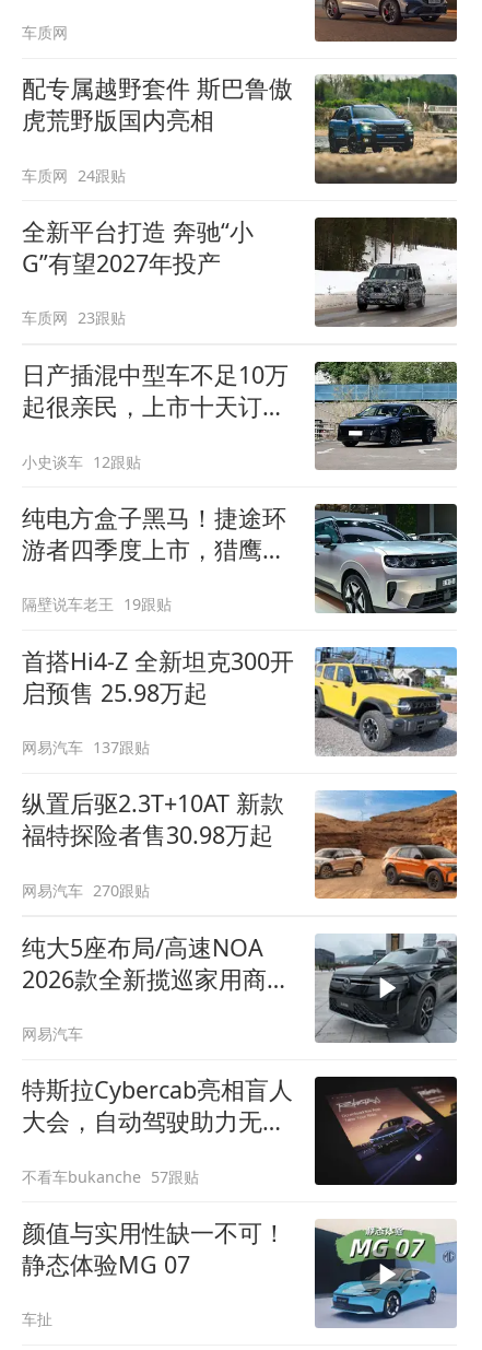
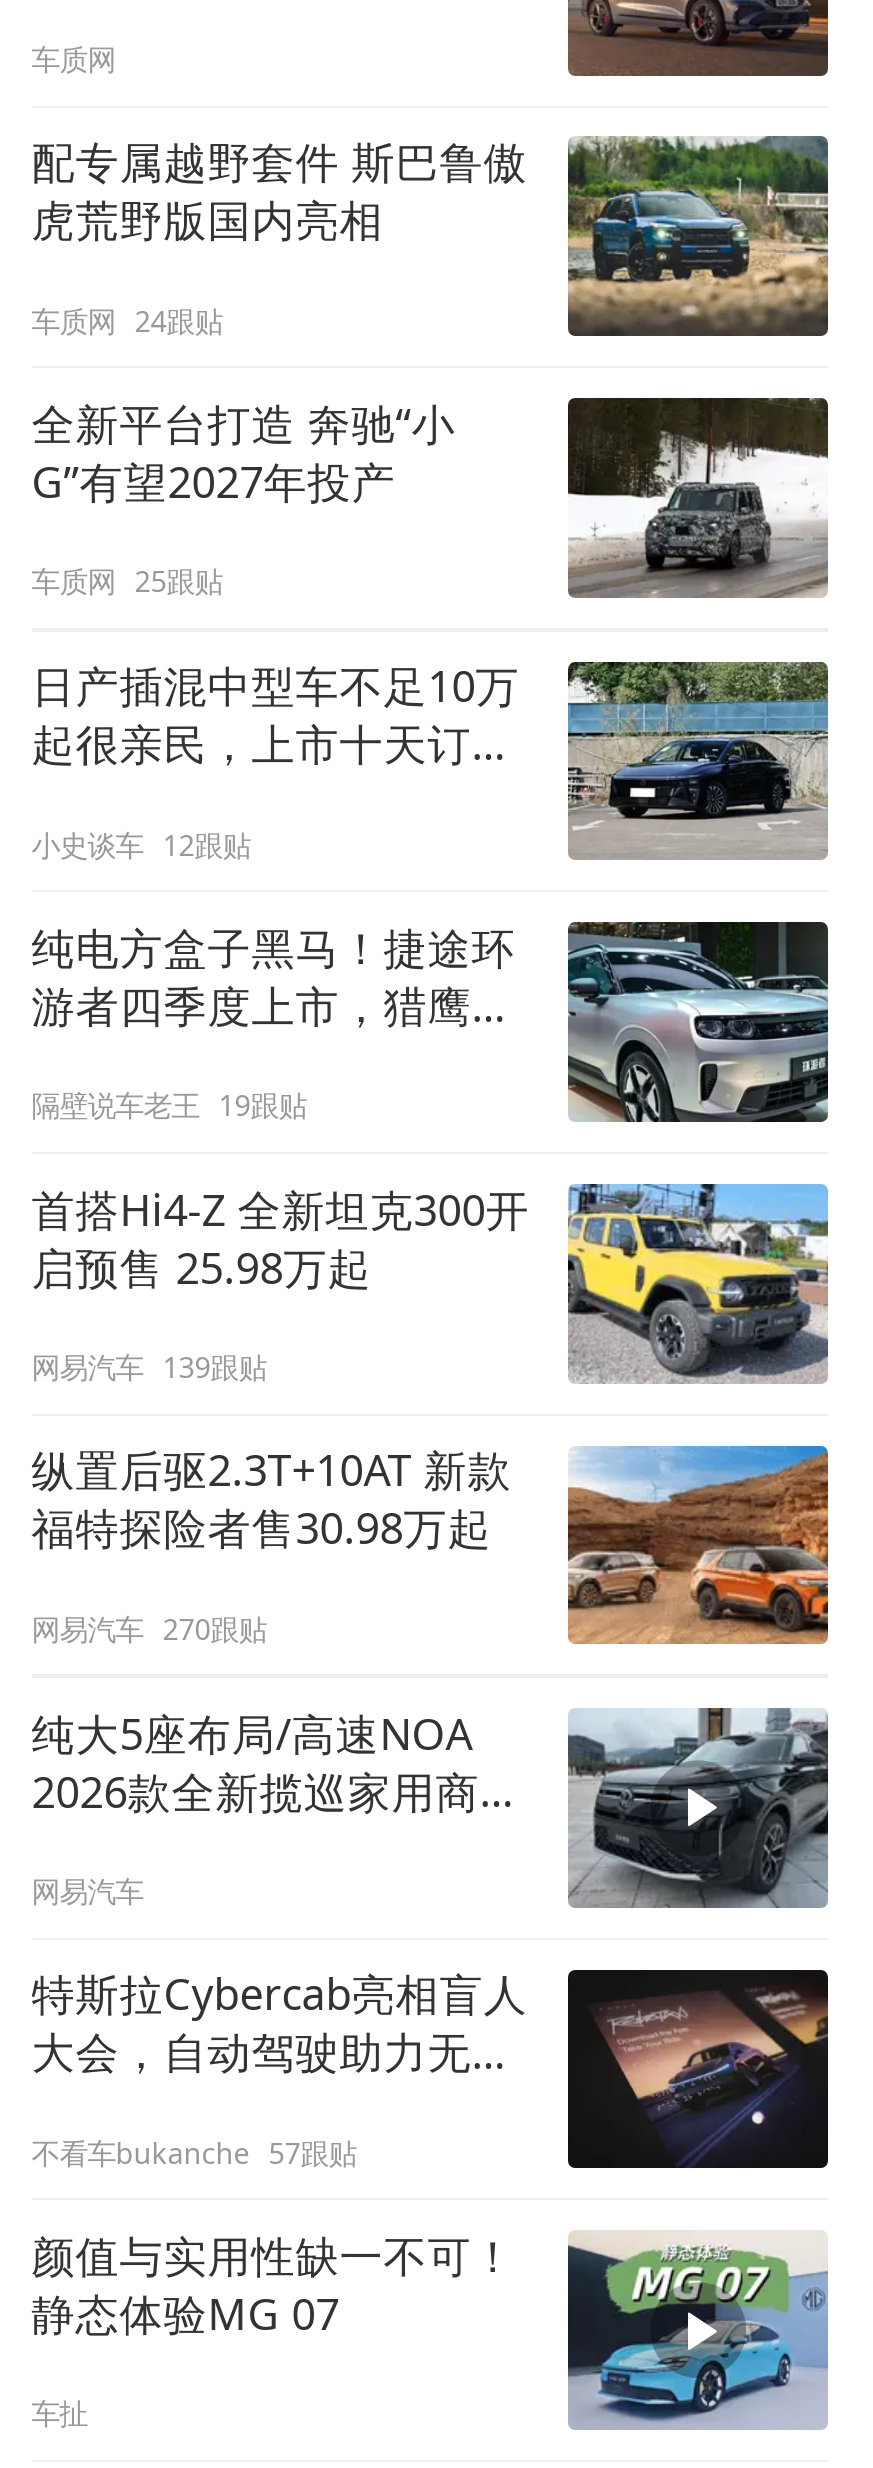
[22,307,126,328] 车质网 23跟贴 -> [31,562,223,600] 车质网 25跟贴
[22,737,150,758] 网易汽车 137跟贴 -> [31,1348,267,1386] 网易汽车 139跟贴

